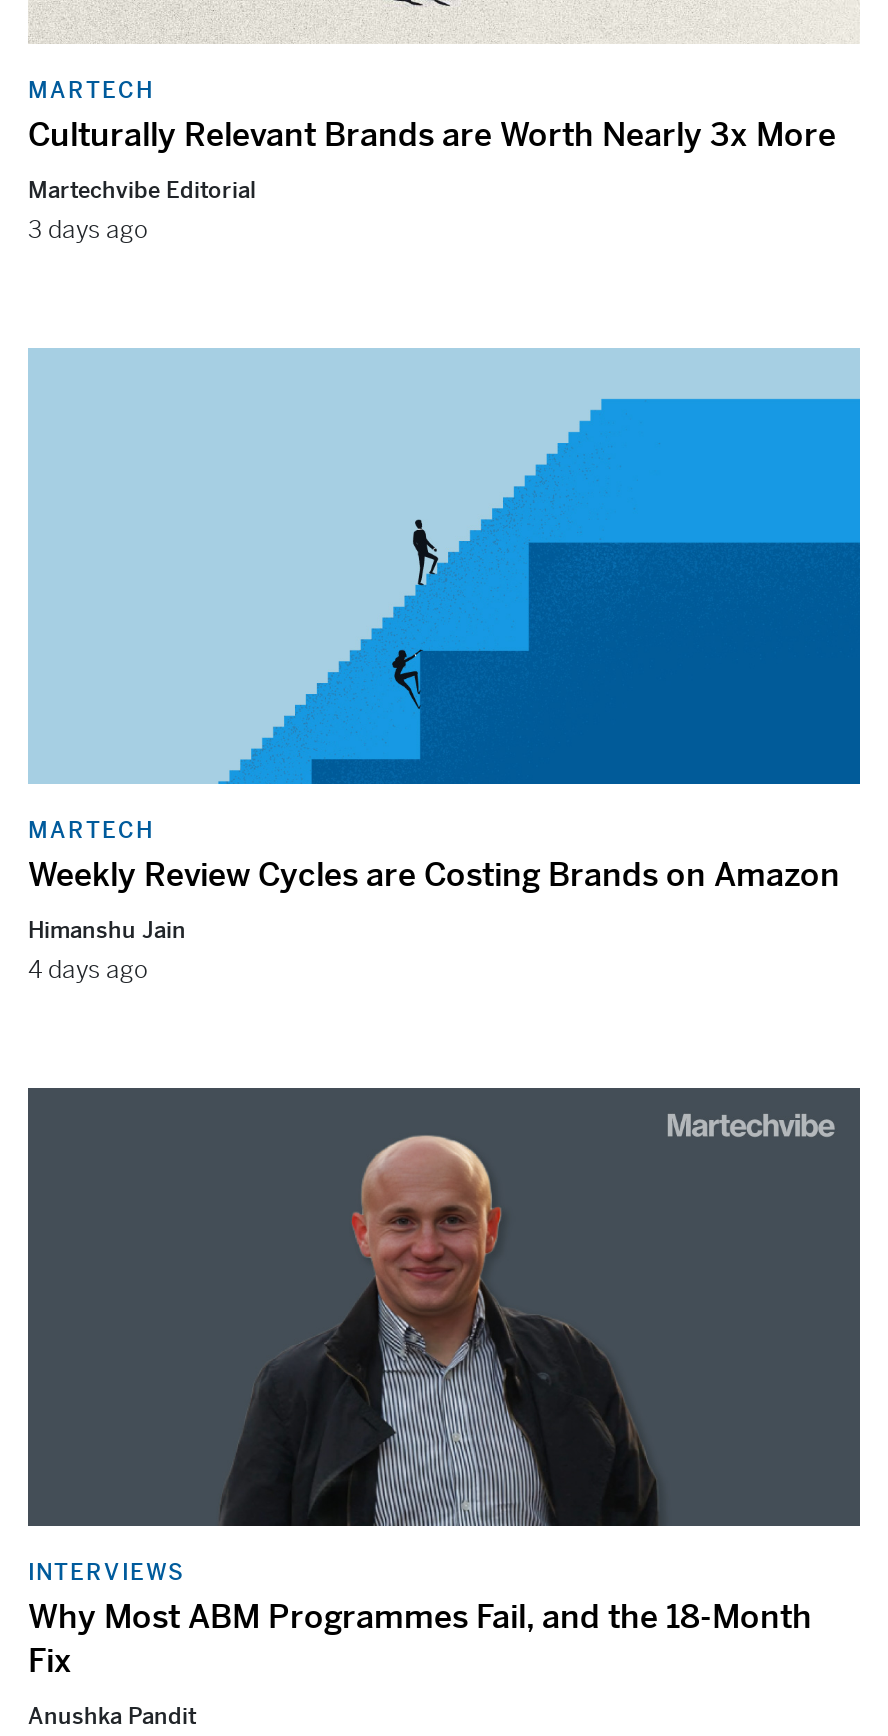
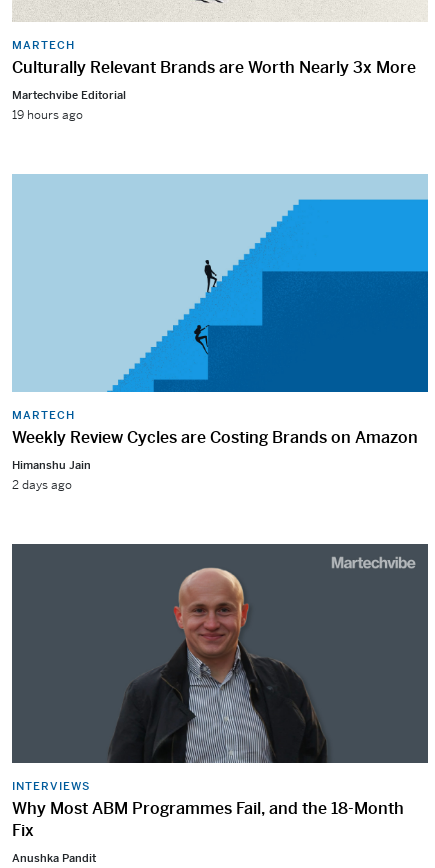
[28,214,148,246] 3 days ago -> [12,107,83,123] 19 hours ago
[28,954,148,986] 4 days ago -> [12,477,72,493] 2 days ago

